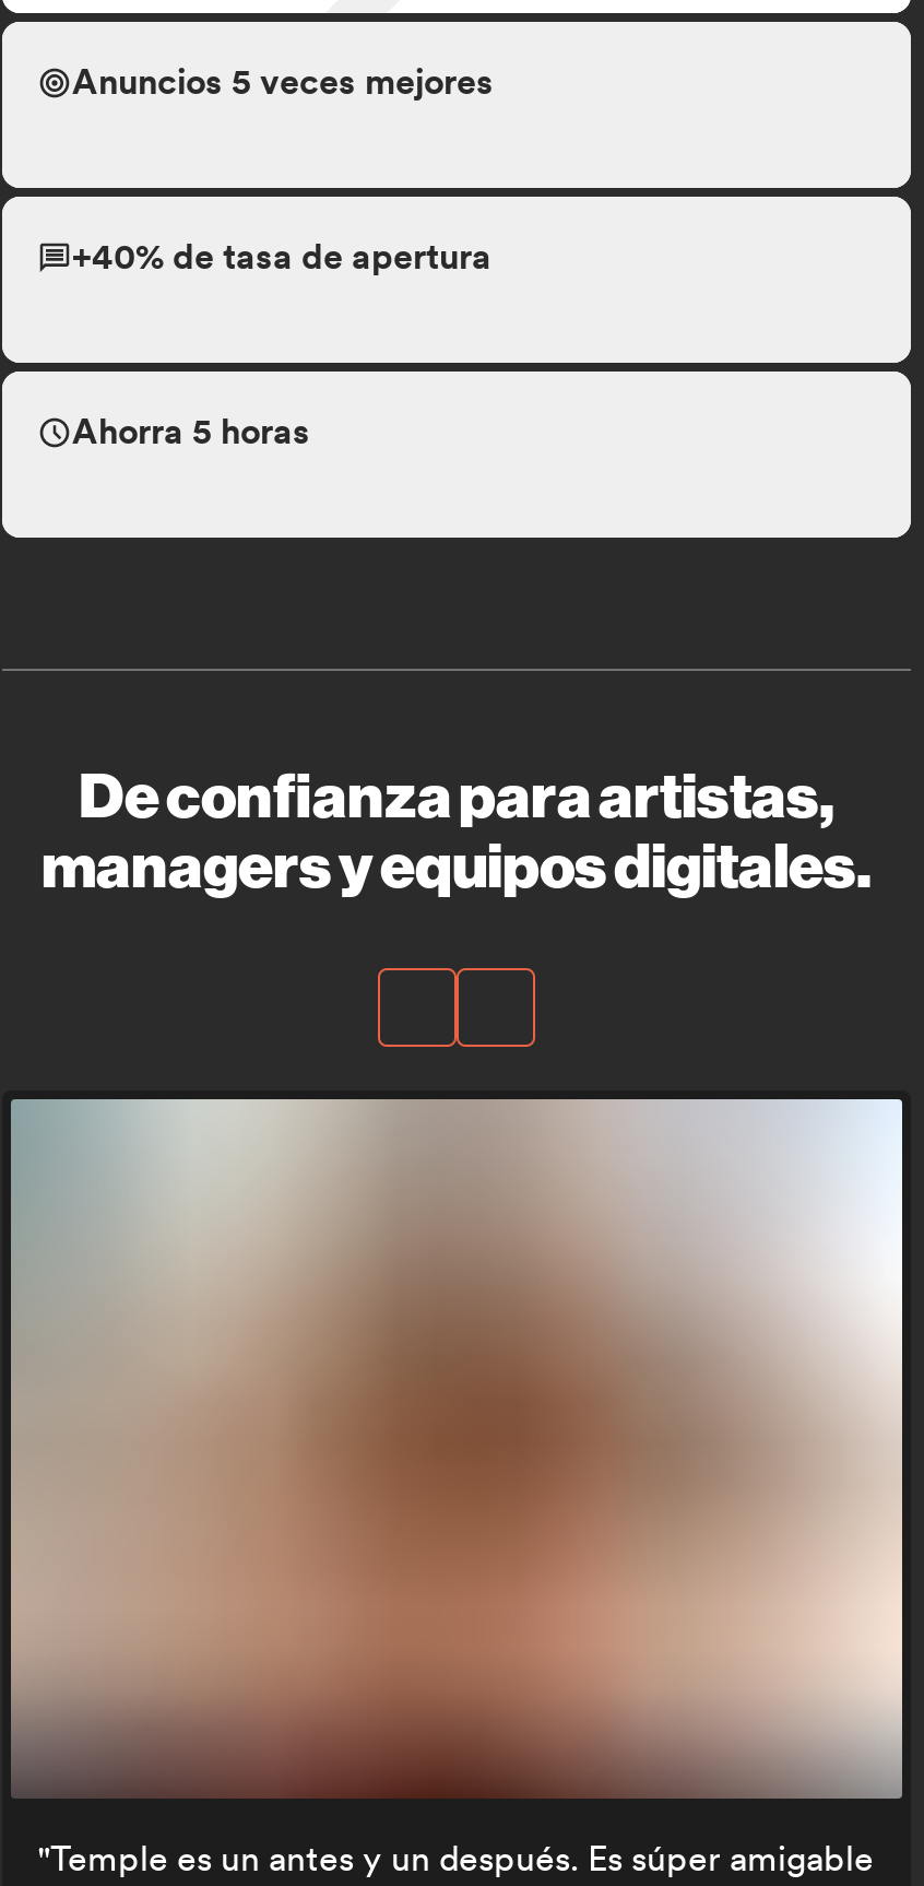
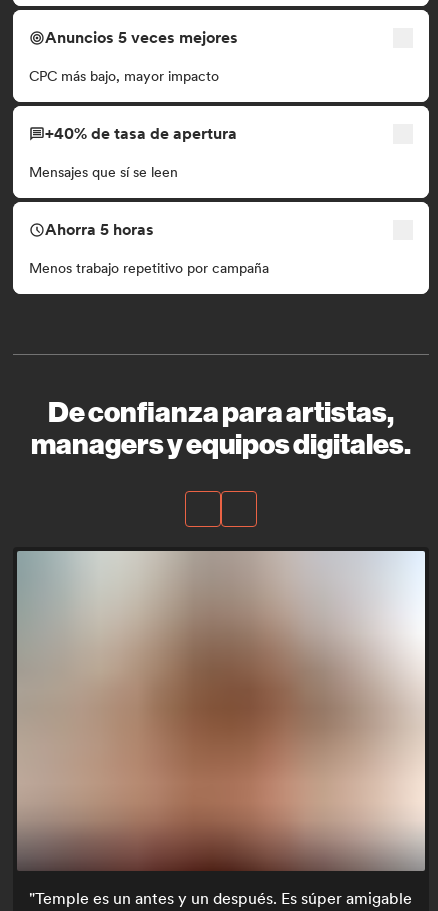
none -> [29,68,219,84] CPC más bajo, mayor impacto
none -> [29,164,178,180] Mensajes que sí se leen
none -> [29,260,269,276] Menos trabajo repetitivo por campaña

